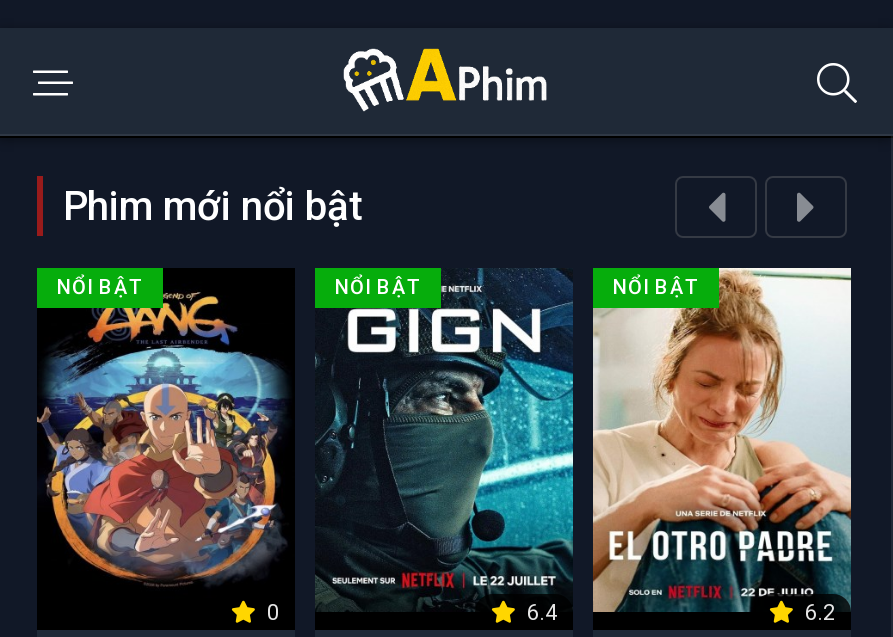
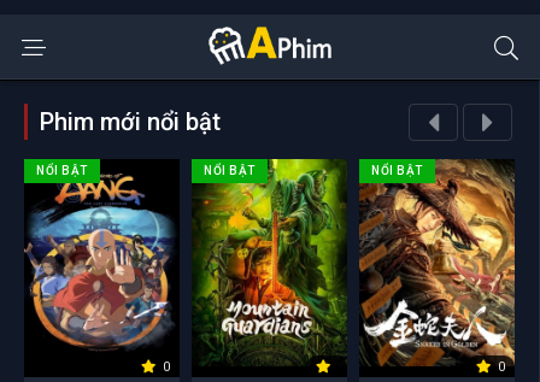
[315,268,575,624] [image] -> [192,158,347,372] [image]
[591,266,853,625] [image] | 6.2 -> [359,159,516,374] [image] | 0
[527,599,557,625] 6.4 -> none

